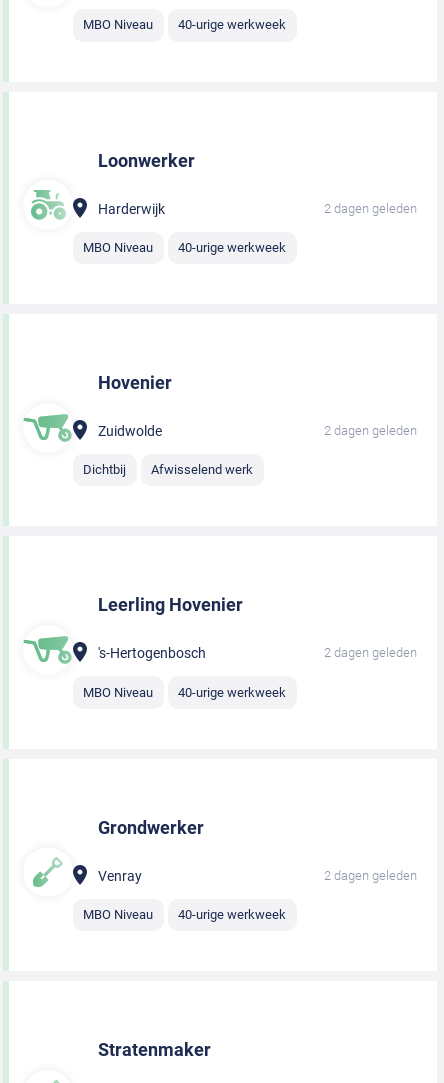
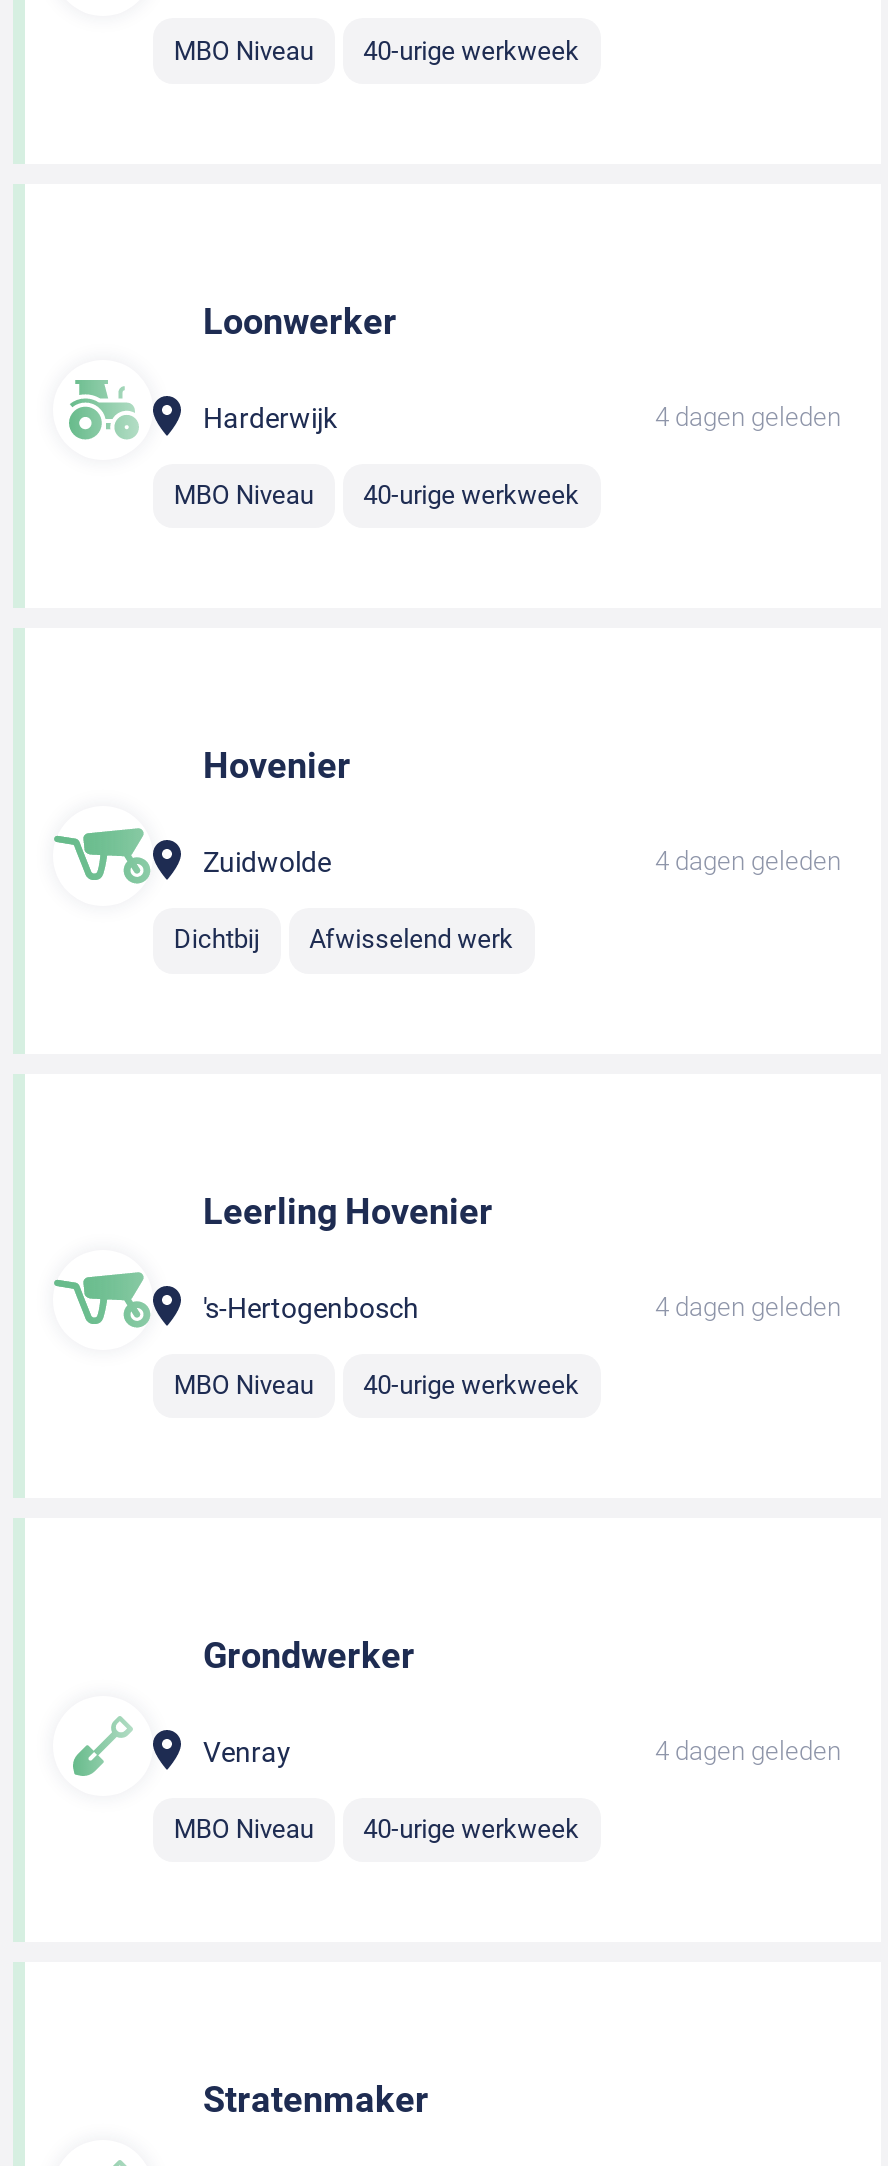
[324,201,417,216] 2 dagen geleden -> [655,401,841,431] 4 dagen geleden
[324,423,417,438] 2 dagen geleden -> [655,846,841,876] 4 dagen geleden
[324,645,417,660] 2 dagen geleden -> [655,1291,841,1321] 4 dagen geleden
[324,868,417,883] 2 dagen geleden -> [655,1736,841,1766] 4 dagen geleden

